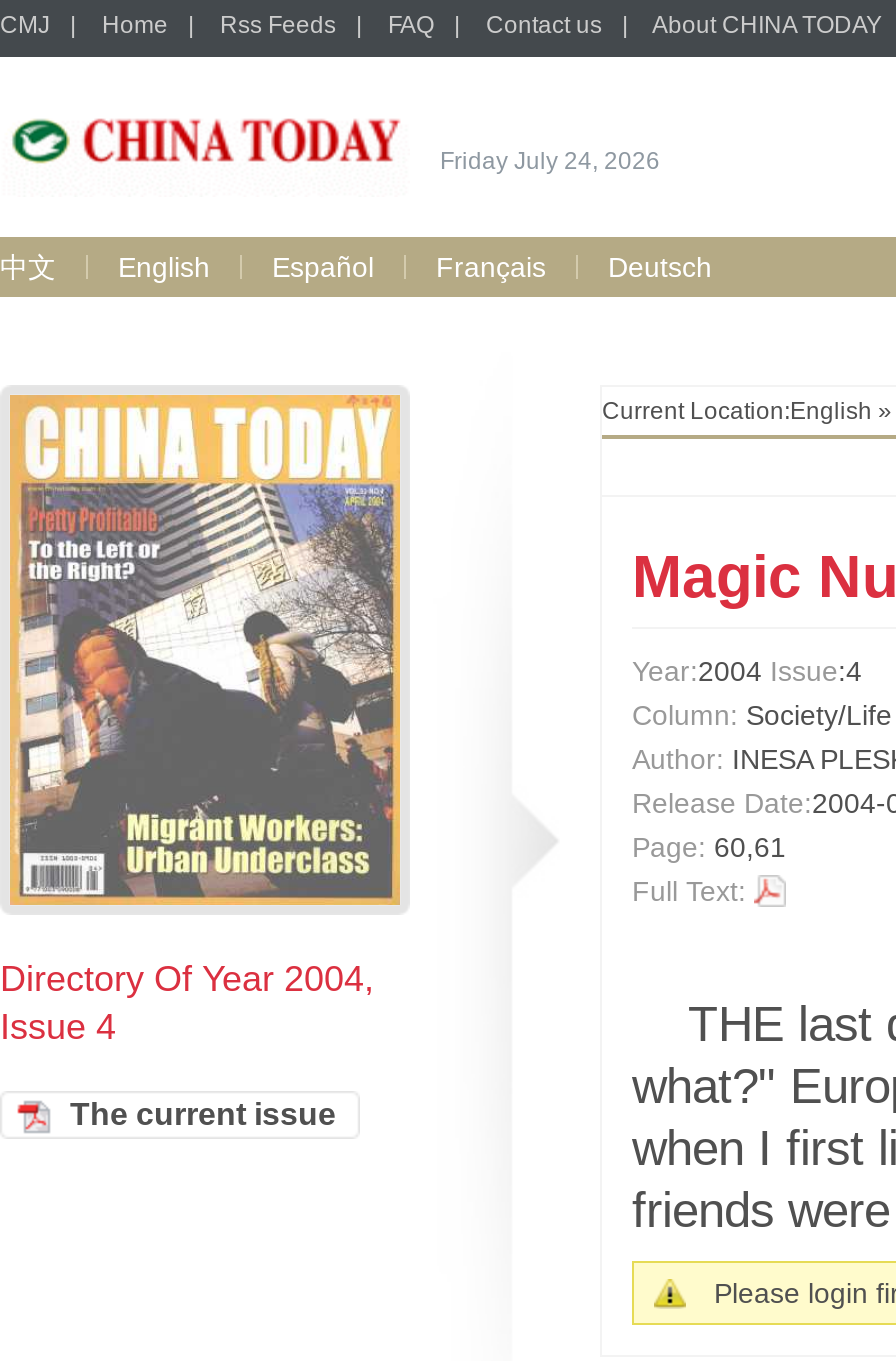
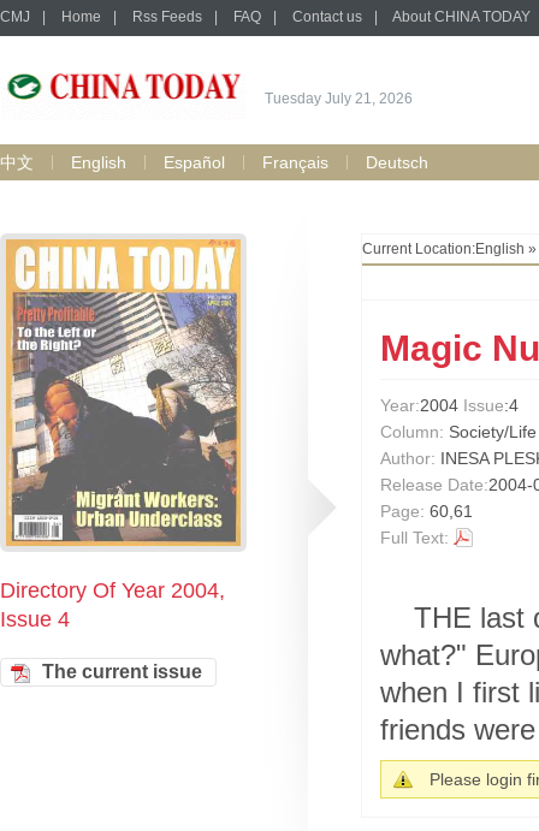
[440,147,660,175] Friday July 24, 2026 -> [265,90,413,107] Tuesday July 21, 2026

